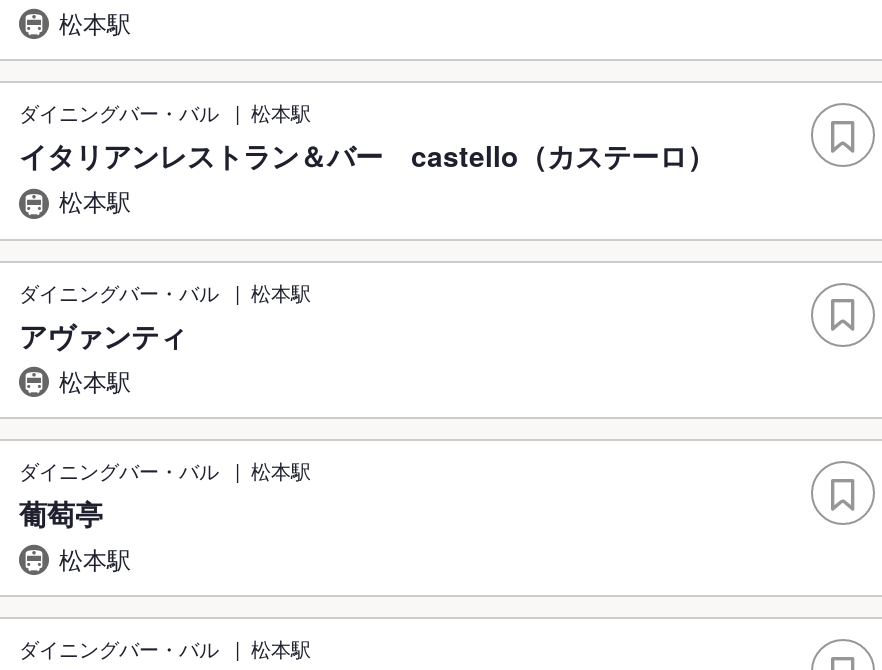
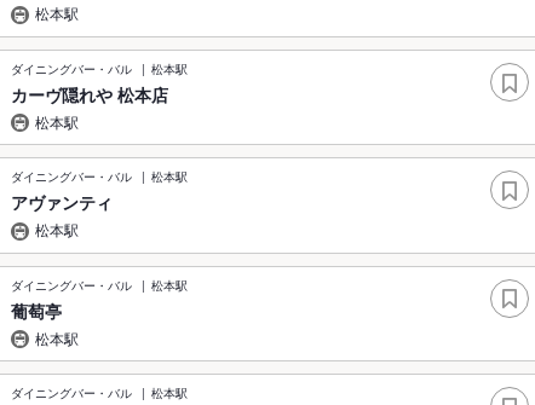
[19,136,715,176] イタリアンレストラン＆バー castello（カステーロ） -> [11,82,168,106] カーヴ隠れや 松本店

